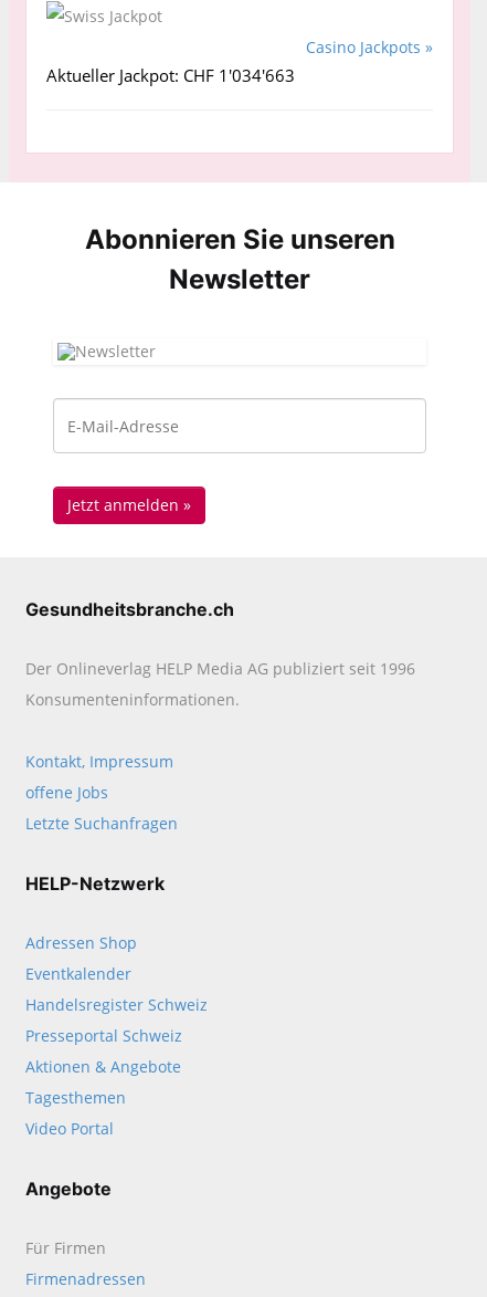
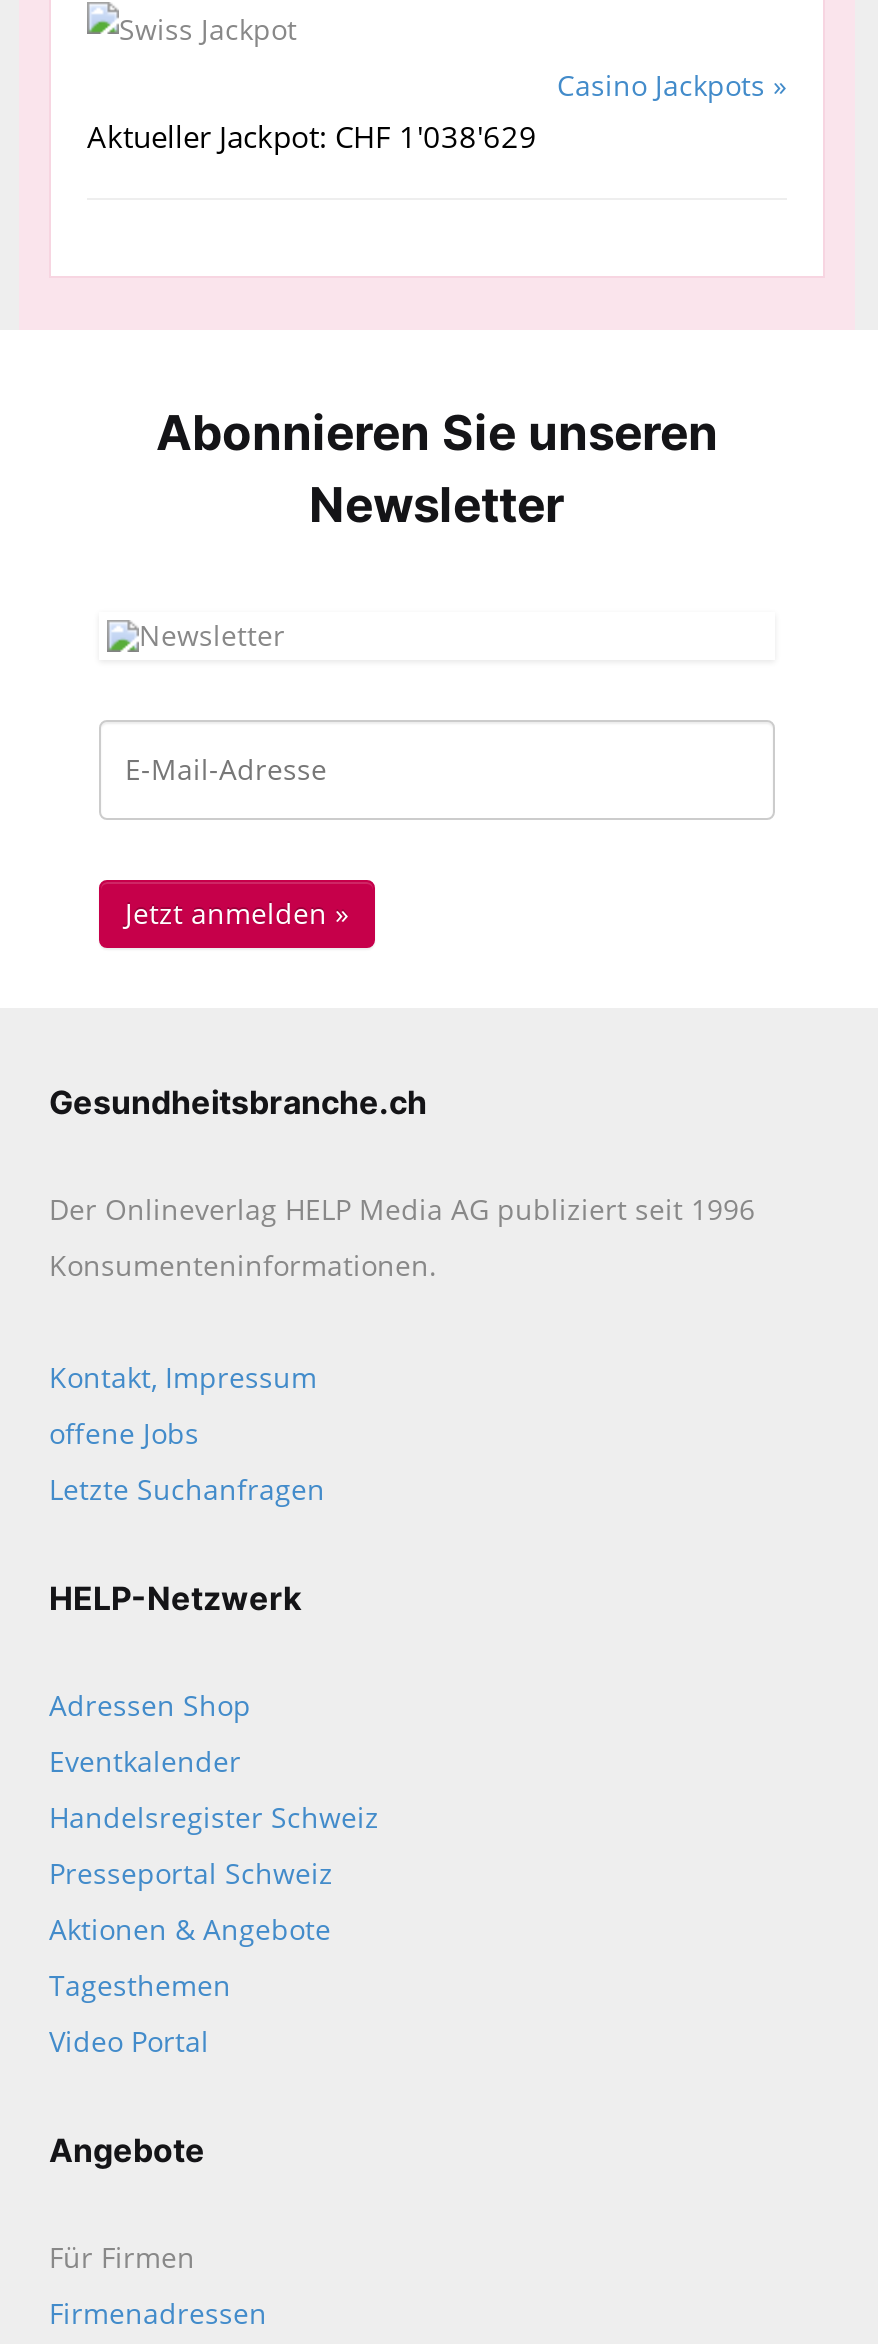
[46,64,295,86] Aktueller Jackpot: CHF 1'034'663 -> [87,116,537,156] Aktueller Jackpot: CHF 1'038'629

